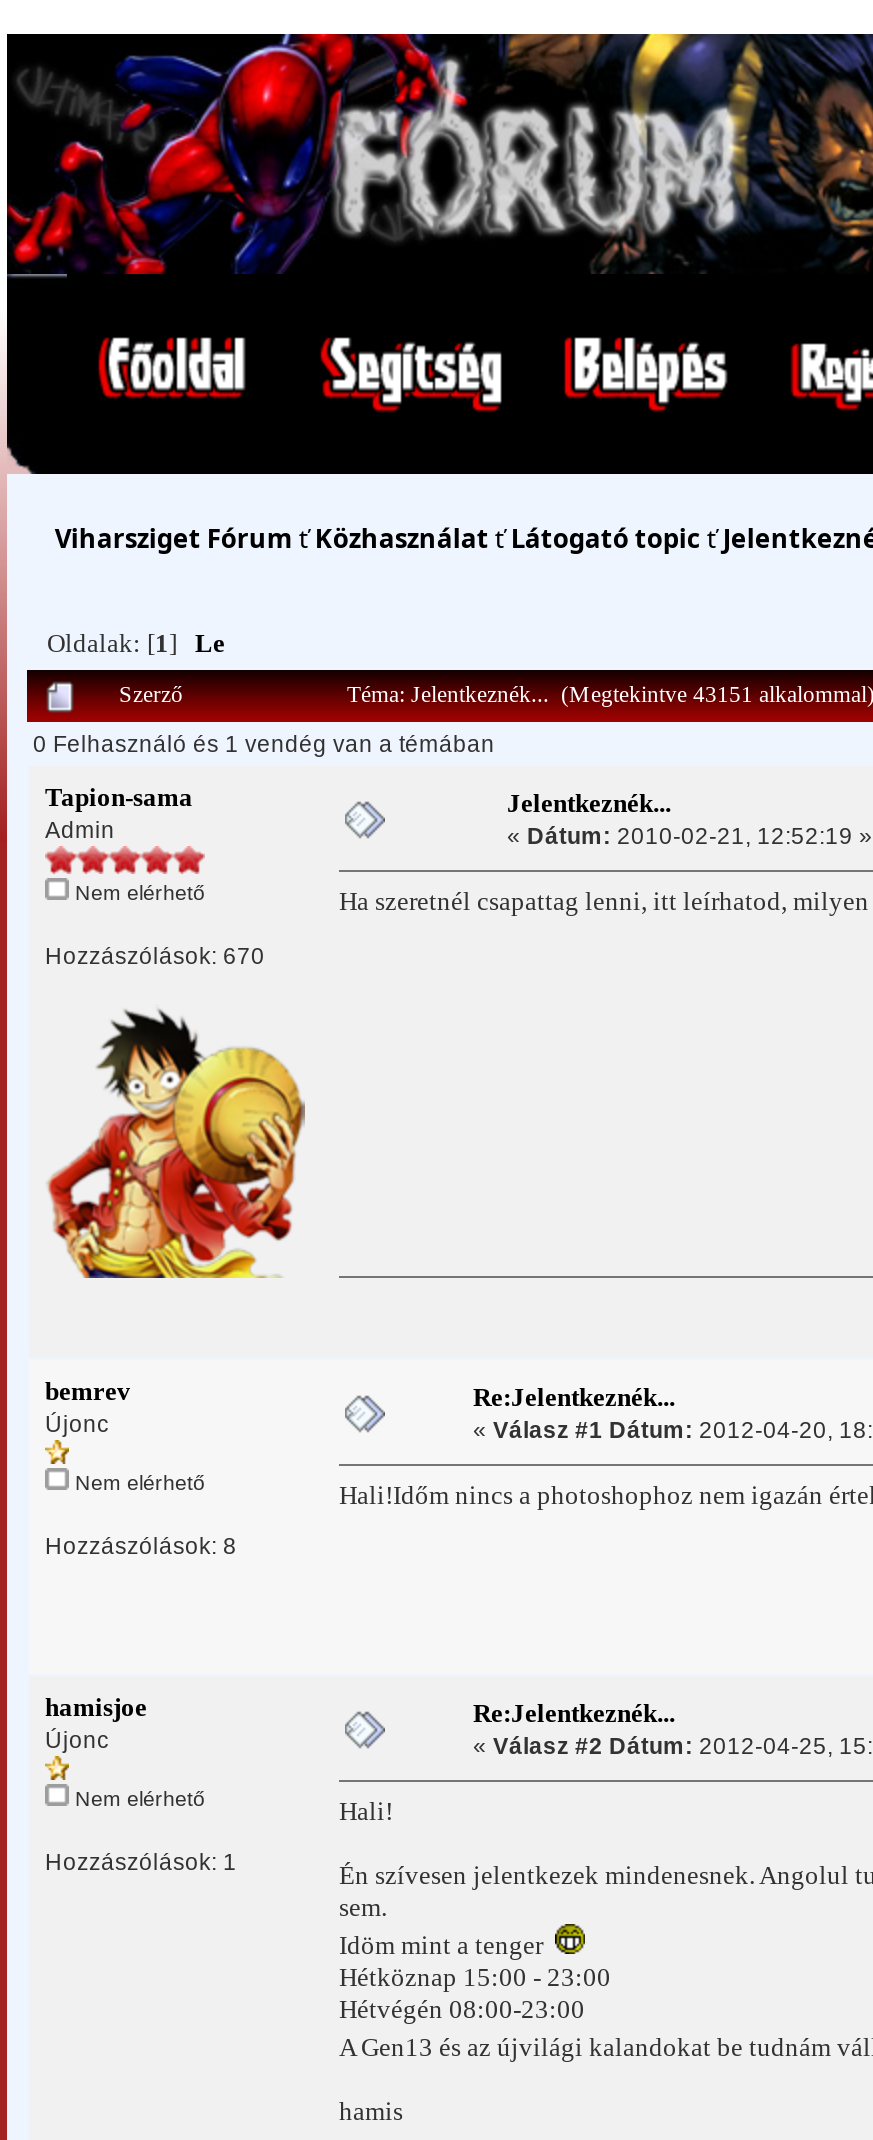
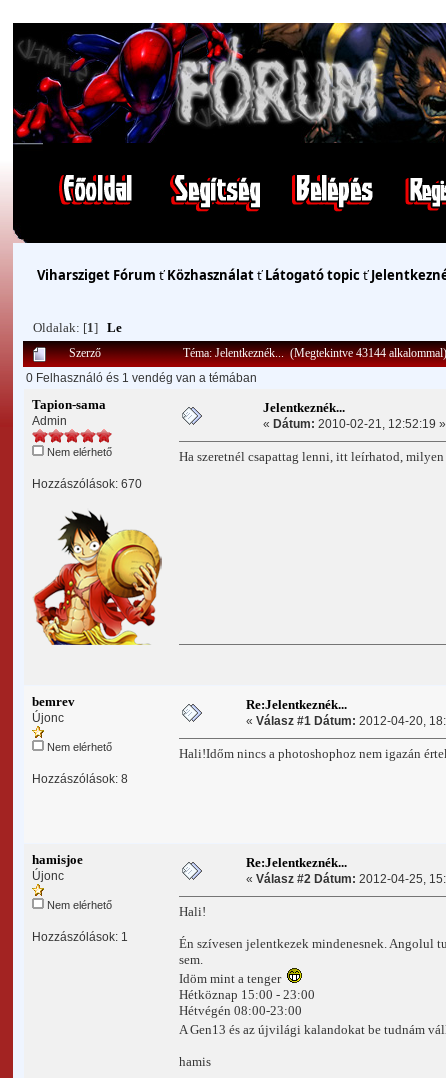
[347,682,873,708] Téma: Jelentkeznék... (Megtekintve 43151 alkalommal) -> [183,347,446,360] Téma: Jelentkeznék... (Megtekintve 43144 alkalommal)

